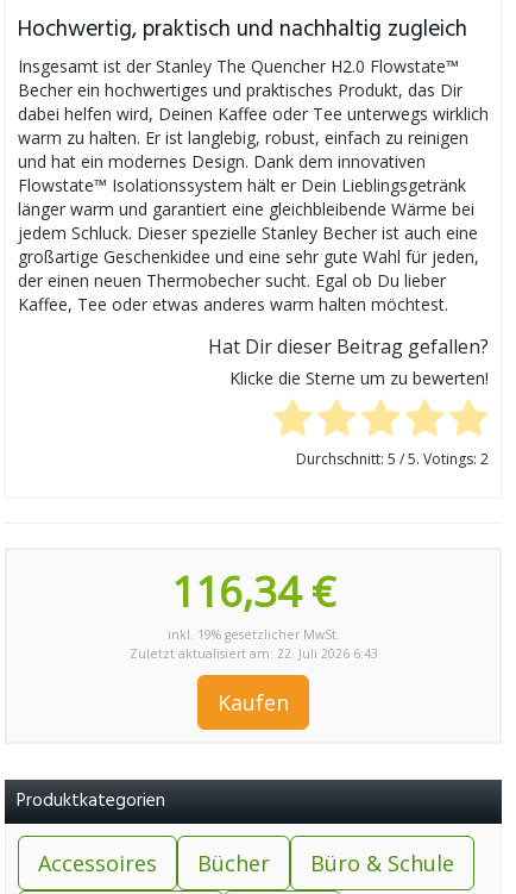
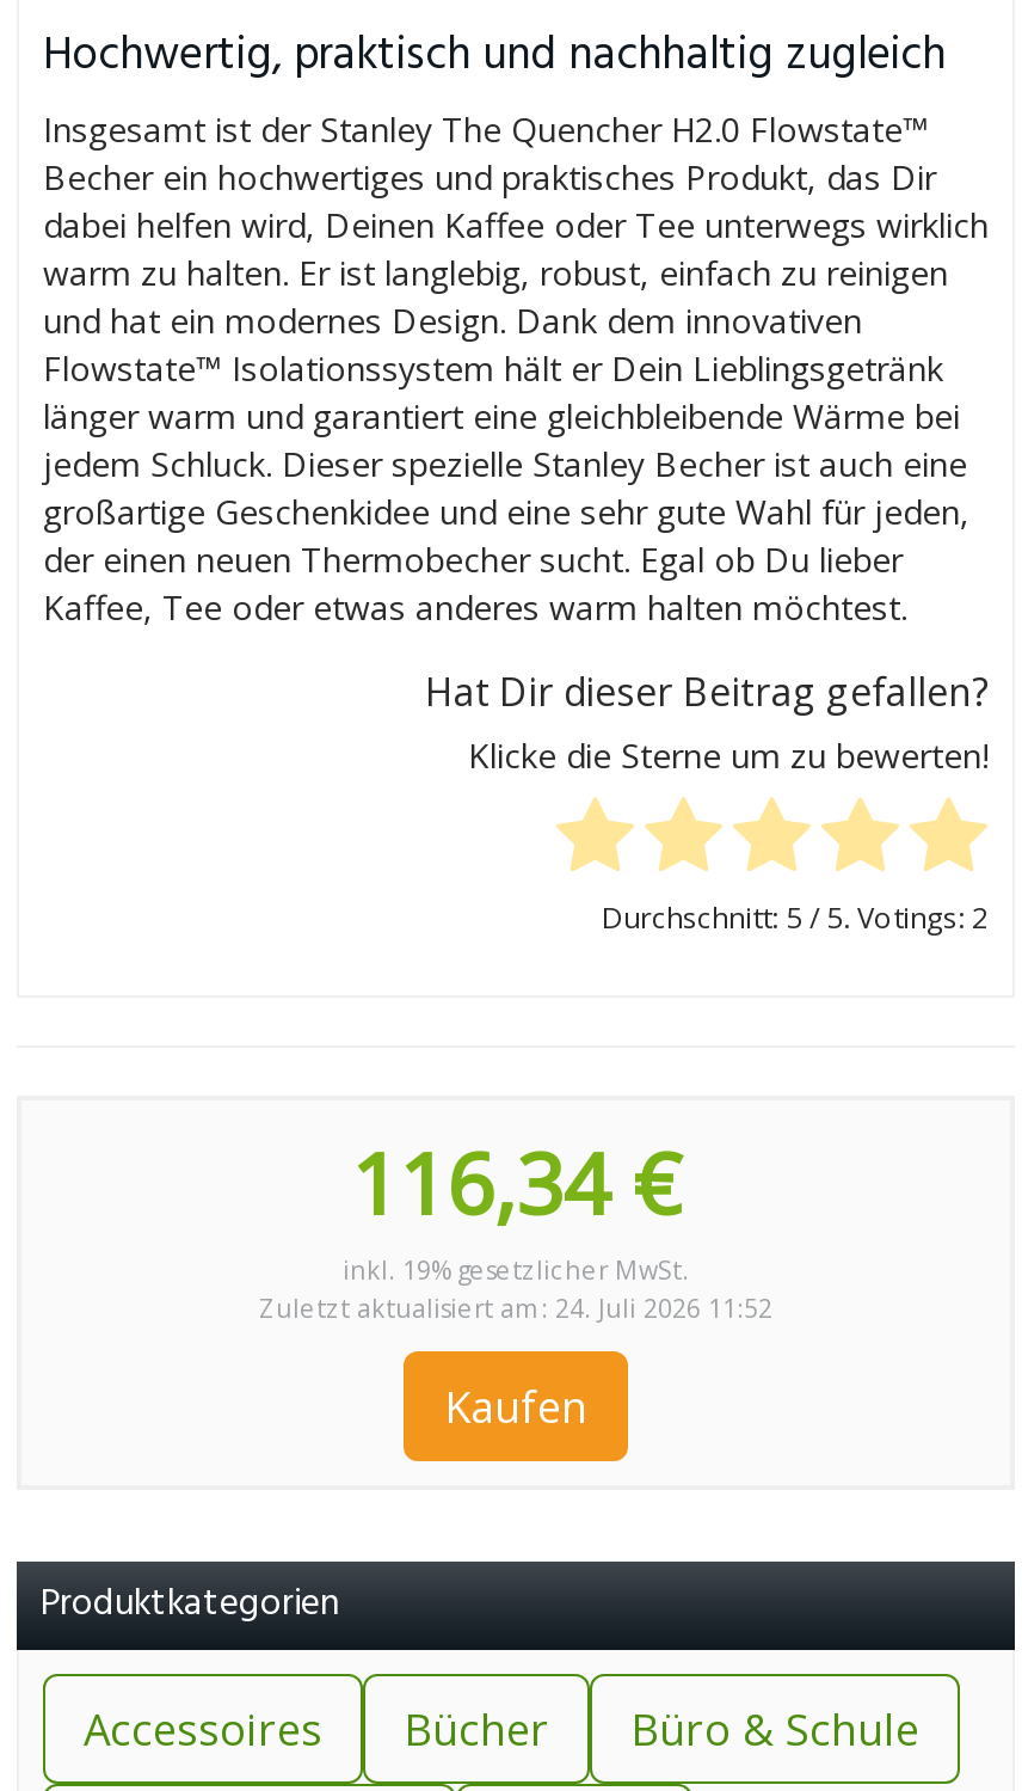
[129,645,377,662] Zuletzt aktualisiert am: 22. Juli 2026 6:43 -> [259,1292,772,1325] Zuletzt aktualisiert am: 24. Juli 2026 11:52

